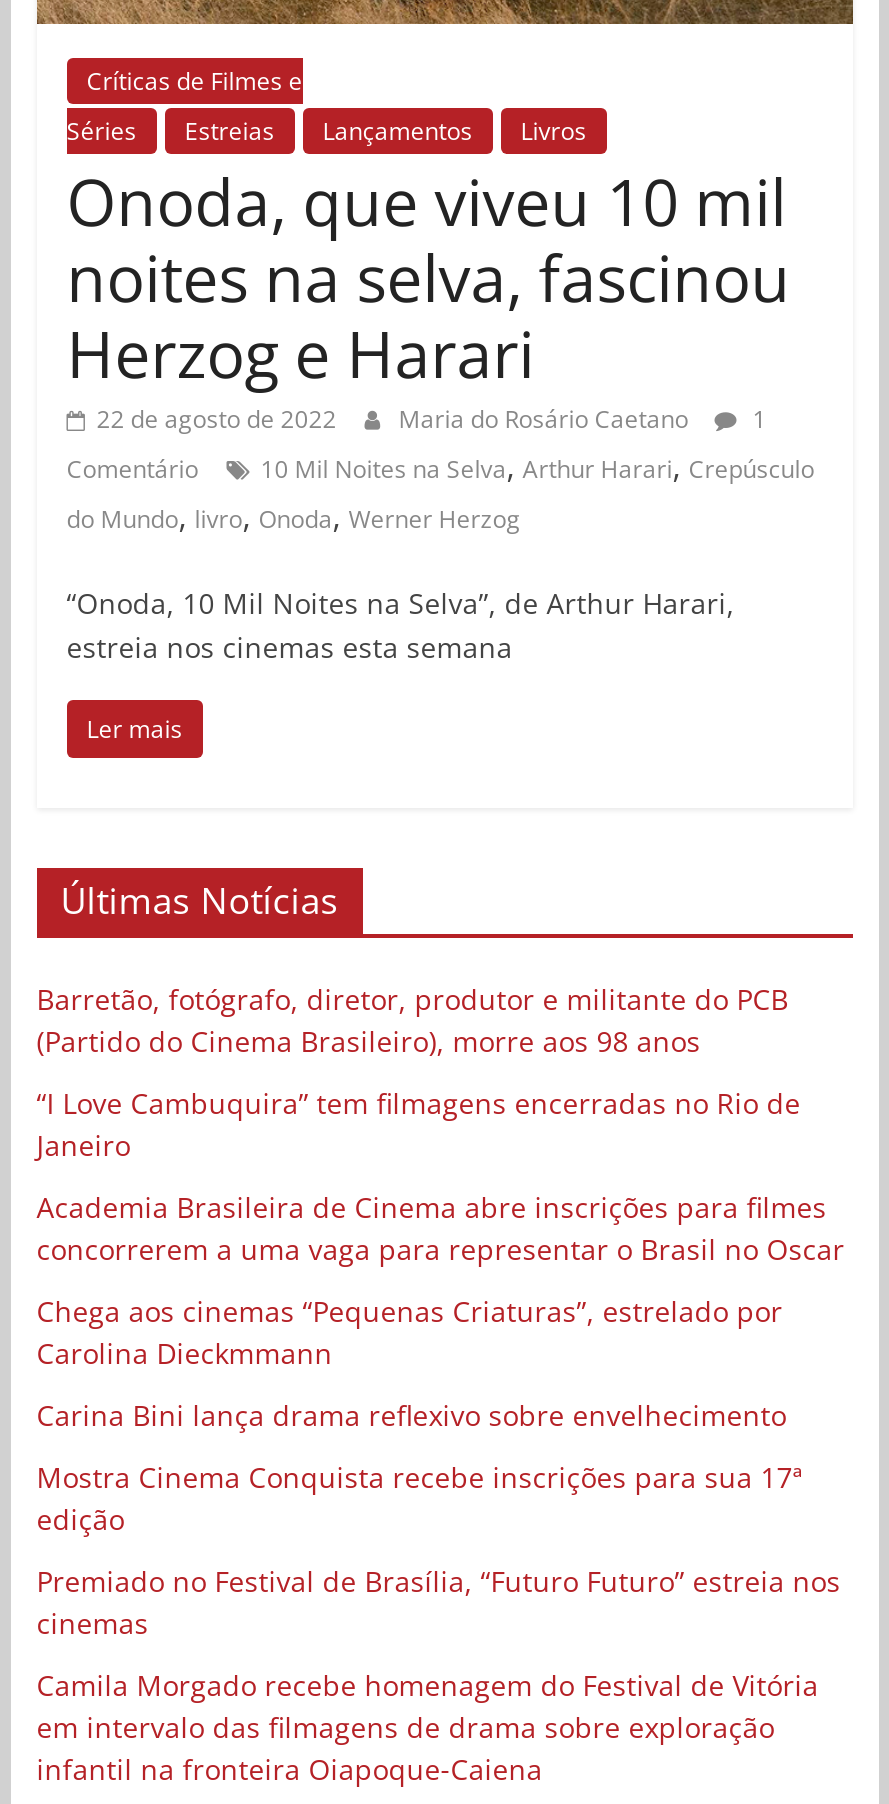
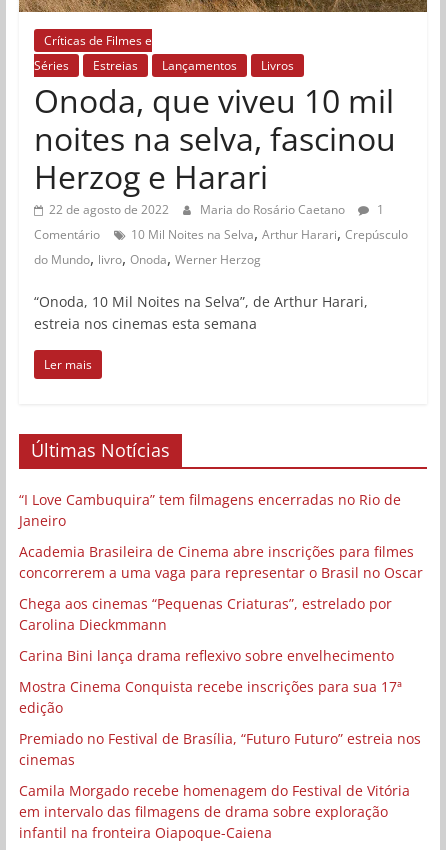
[37,981,789,1061] Barretão, fotógrafo, diretor, produtor e militante do PCB | (Partido do Cinema Brasileiro), morre aos 98 anos -> none

